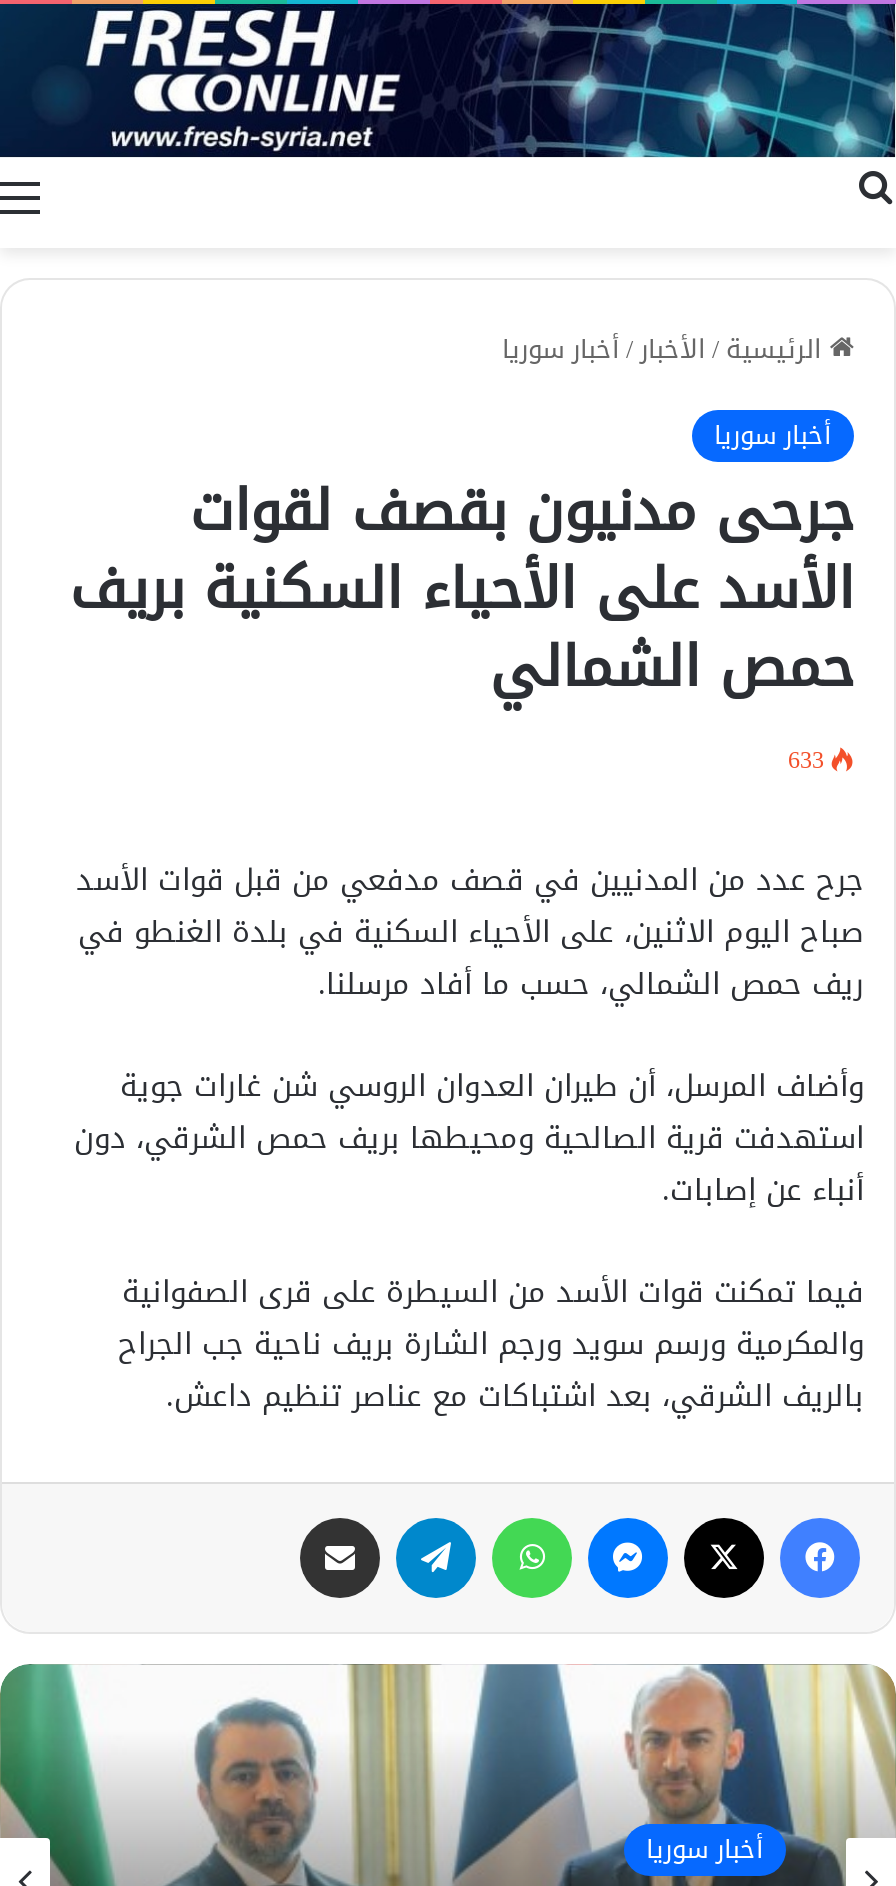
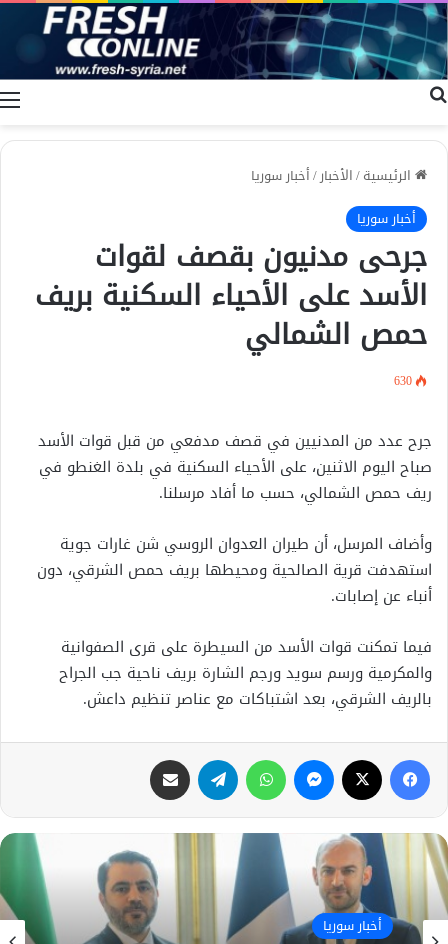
[788,738,824,782] 633 -> [394,370,412,392] 630

